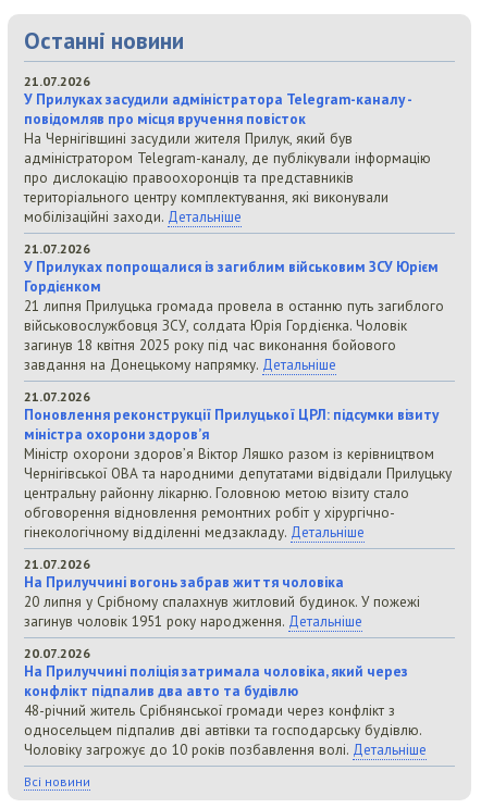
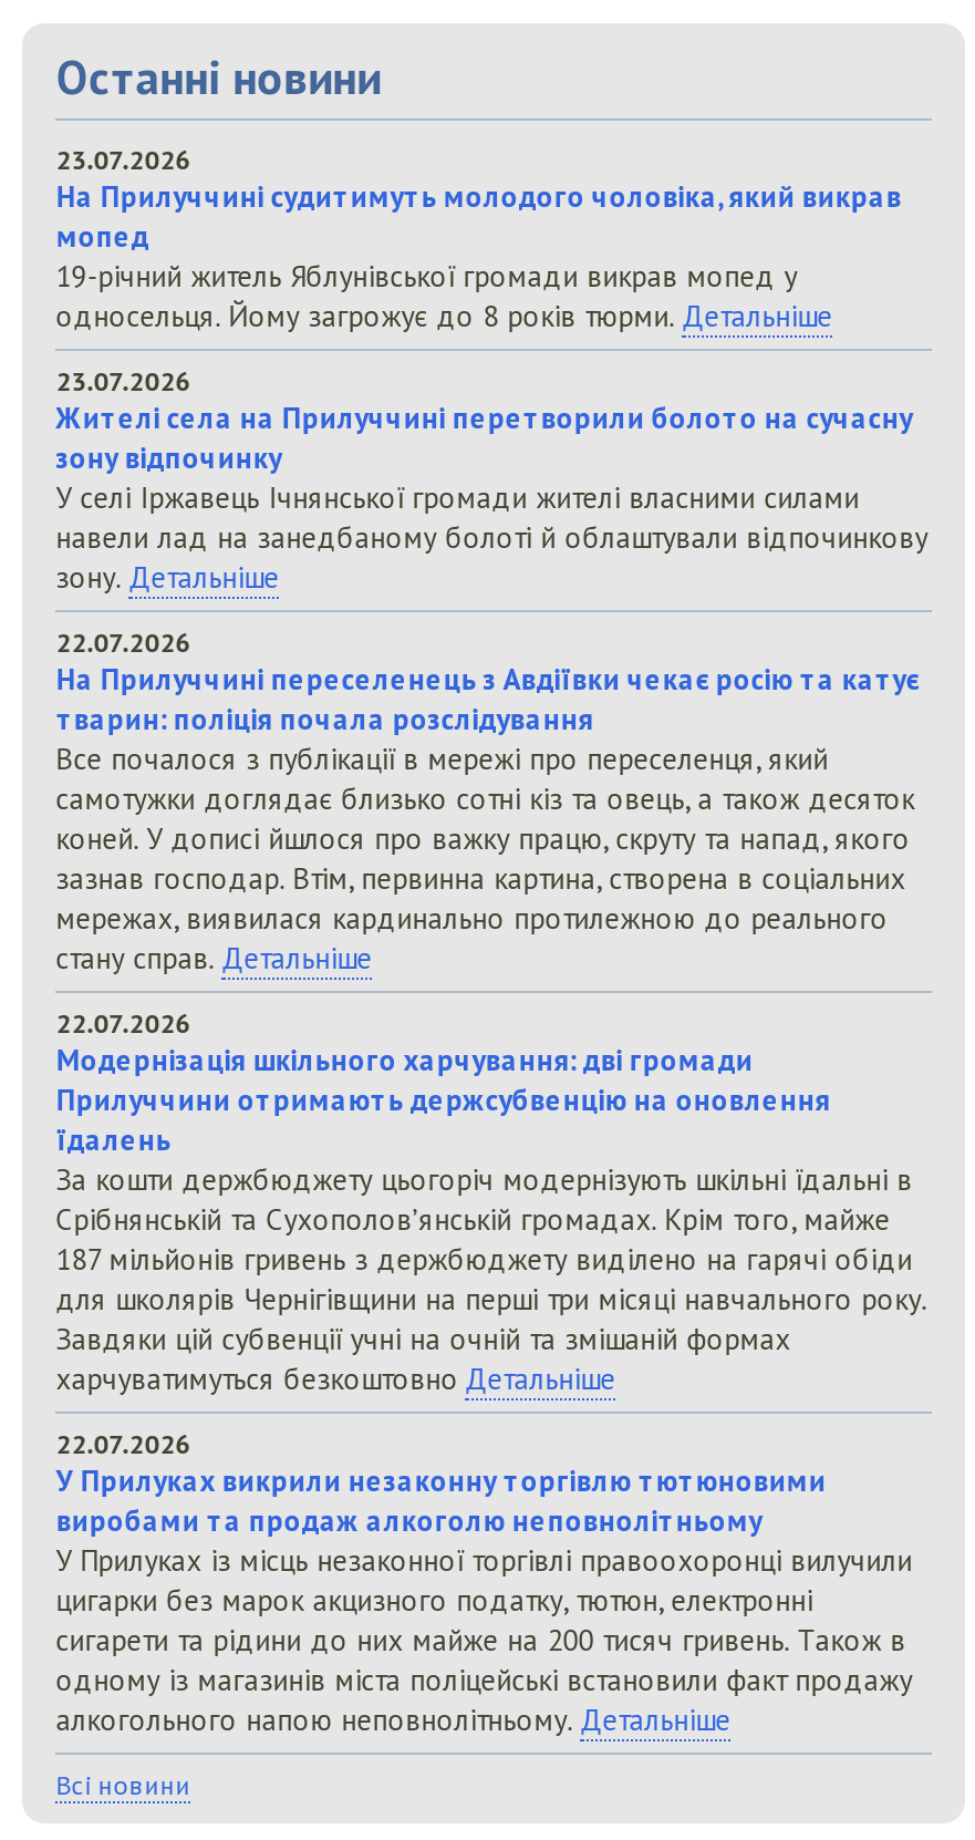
[24,73,431,226] 21.07.2026 | У Прилуках засудили адміністратора Telegram-каналу - | повідомляв про місця вручення повісток | На Чернігівщині засудили жителя Прилук, який був | адміністратором Telegram-каналу, де публікували інформацію | про дислокацію правоохоронців та представників | територіального центру комплектування, які виконували | мобілізаційні заходи. Детальніше -> [56,143,901,335] 23.07.2026 | На Прилуччині судитимуть молодого чоловіка, який викрав | мопед | 19-річний житель Яблунівської громади викрав мопед у | односельця. Йому загрожує до 8 років тюрми. Детальніше
[24,240,444,374] 21.07.2026 | У Прилуках попрощалися із загиблим військовим ЗСУ Юрієм | Гордієнком | 21 липня Прилуцька громада провела в останню путь загиблого | військовослужбовця ЗСУ, солдата Юрія Гордієнка. Чоловік | загинув 18 квітня 2025 року під час виконання бойового | завдання на Донецькому напрямку. Детальніше -> [56,364,928,597] 23.07.2026 | Жителі села на Прилуччині перетворили болото на сучасну | зону відпочинку | У селі Іржавець Ічнянської громади жителі власними силами | навели лад на занедбаному болоті й облаштували відпочинкову | зону. Детальніше
[24,388,452,542] 21.07.2026 | Поновлення реконструкції Прилуцької ЦРЛ: підсумки візиту | міністра охорони здоров’я | Міністр охорони здоров’я Віктор Ляшко разом із керівництвом | Чернігівської ОВА та народними депутатами відвідали Прилуцьку | центральну районну лікарню. Головною метою візиту стало | обговорення відновлення ремонтних робіт у хірургічно- | гінекологічному відділенні медзакладу. Детальніше -> [56,626,919,978] 22.07.2026 | На Прилуччині переселенець з Авдіївки чекає росію та катує | тварин: поліція почала розслідування | Все почалося з публікації в мережі про переселенця, який | самотужки доглядає близько сотні кіз та овець, а також десяток | коней. У дописі йшлося про важку працю, скруту та напад, якого | зазнав господар. Втім, первинна картина, створена в соціальних | мережах, виявилася кардинально протилежною до реального | стану справ. Детальніше
[24,556,420,631] 21.07.2026 | На Прилуччині вогонь забрав життя чоловіка | 20 липня у Срібному спалахнув житловий будинок. У пожежі | загинув чоловік 1951 року народження. Детальніше -> [56,1006,926,1398] 22.07.2026 | Модернізація шкільного харчування: дві громади | Прилуччини отримають держсубвенцію на оновлення | їдалень | За кошти держбюджету цьогоріч модернізують шкільні їдальні в | Срібнянській та Сухополов’янській громадах. Крім того, майже | 187 мільйонів гривень з держбюджету виділено на гарячі обіди | для школярів Чернігівщини на перші три місяці навчального року. | Завдяки цій субвенції учні на очній та змішаній формах | харчуватимуться безкоштовно Детальніше
[24,645,427,759] 20.07.2026 | На Прилуччині поліція затримала чоловіка, який через | конфлікт підпалив два авто та будівлю | 48-річний житель Срібнянської громади через конфлікт з | односельцем підпалив дві автівки та господарську будівлю. | Чоловіку загрожує до 10 років позбавлення волі. Детальніше -> [56,1427,912,1739] 22.07.2026 | У Прилуках викрили незаконну торгівлю тютюновими | виробами та продаж алкоголю неповнолітньому | У Прилуках із місць незаконної торгівлі правоохоронці вилучили | цигарки без марок акцизного податку, тютюн, електронні | сигарети та рідини до них майже на 200 тисяч гривень. Також в | одному із магазинів міста поліцейські встановили факт продажу | алкогольного напою неповнолітньому. Детальніше

